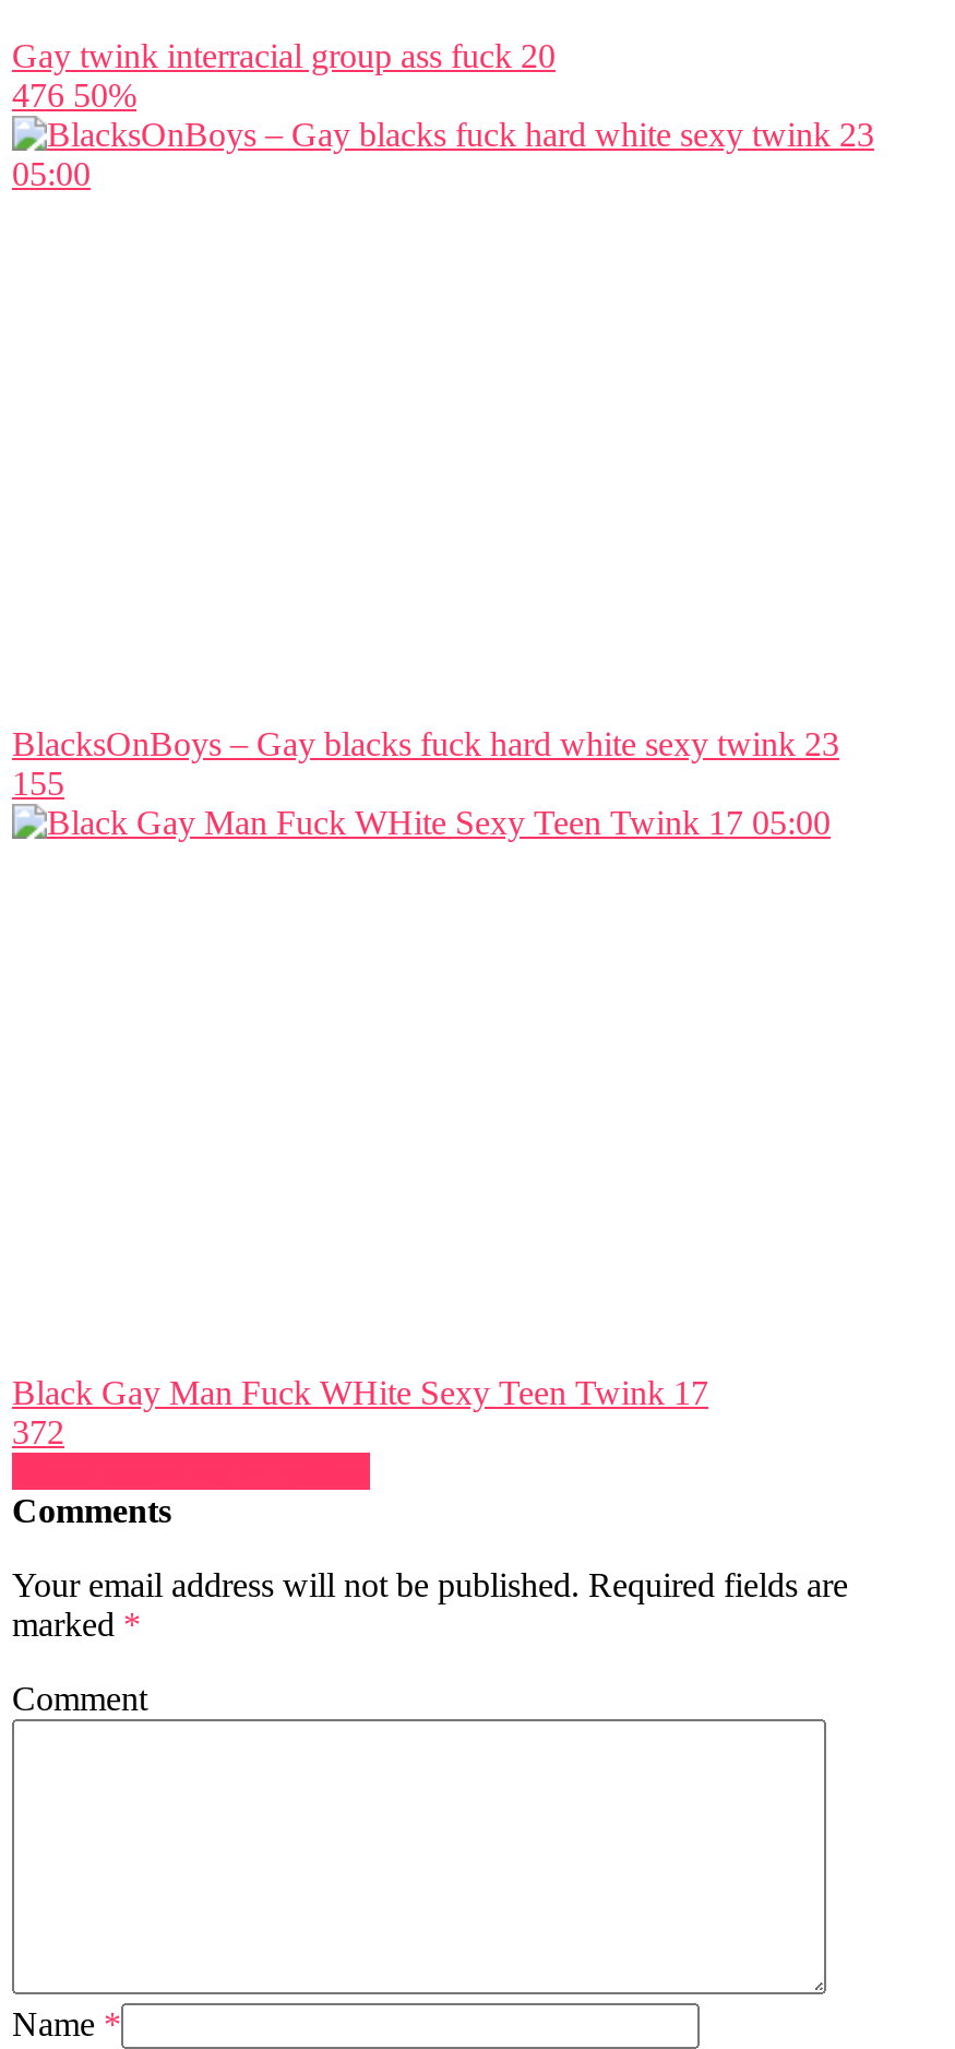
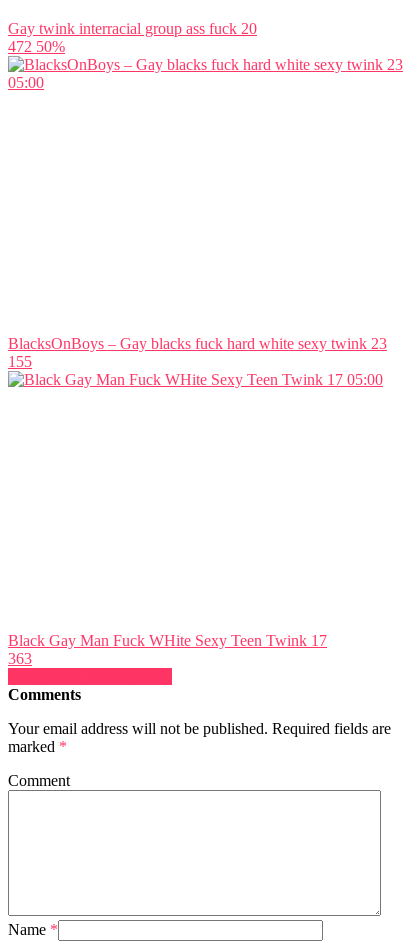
[12,76,136,113] 476 50% -> [8,38,65,55] 472 50%
[12,1413,64,1450] 372 -> [8,650,32,667] 363

